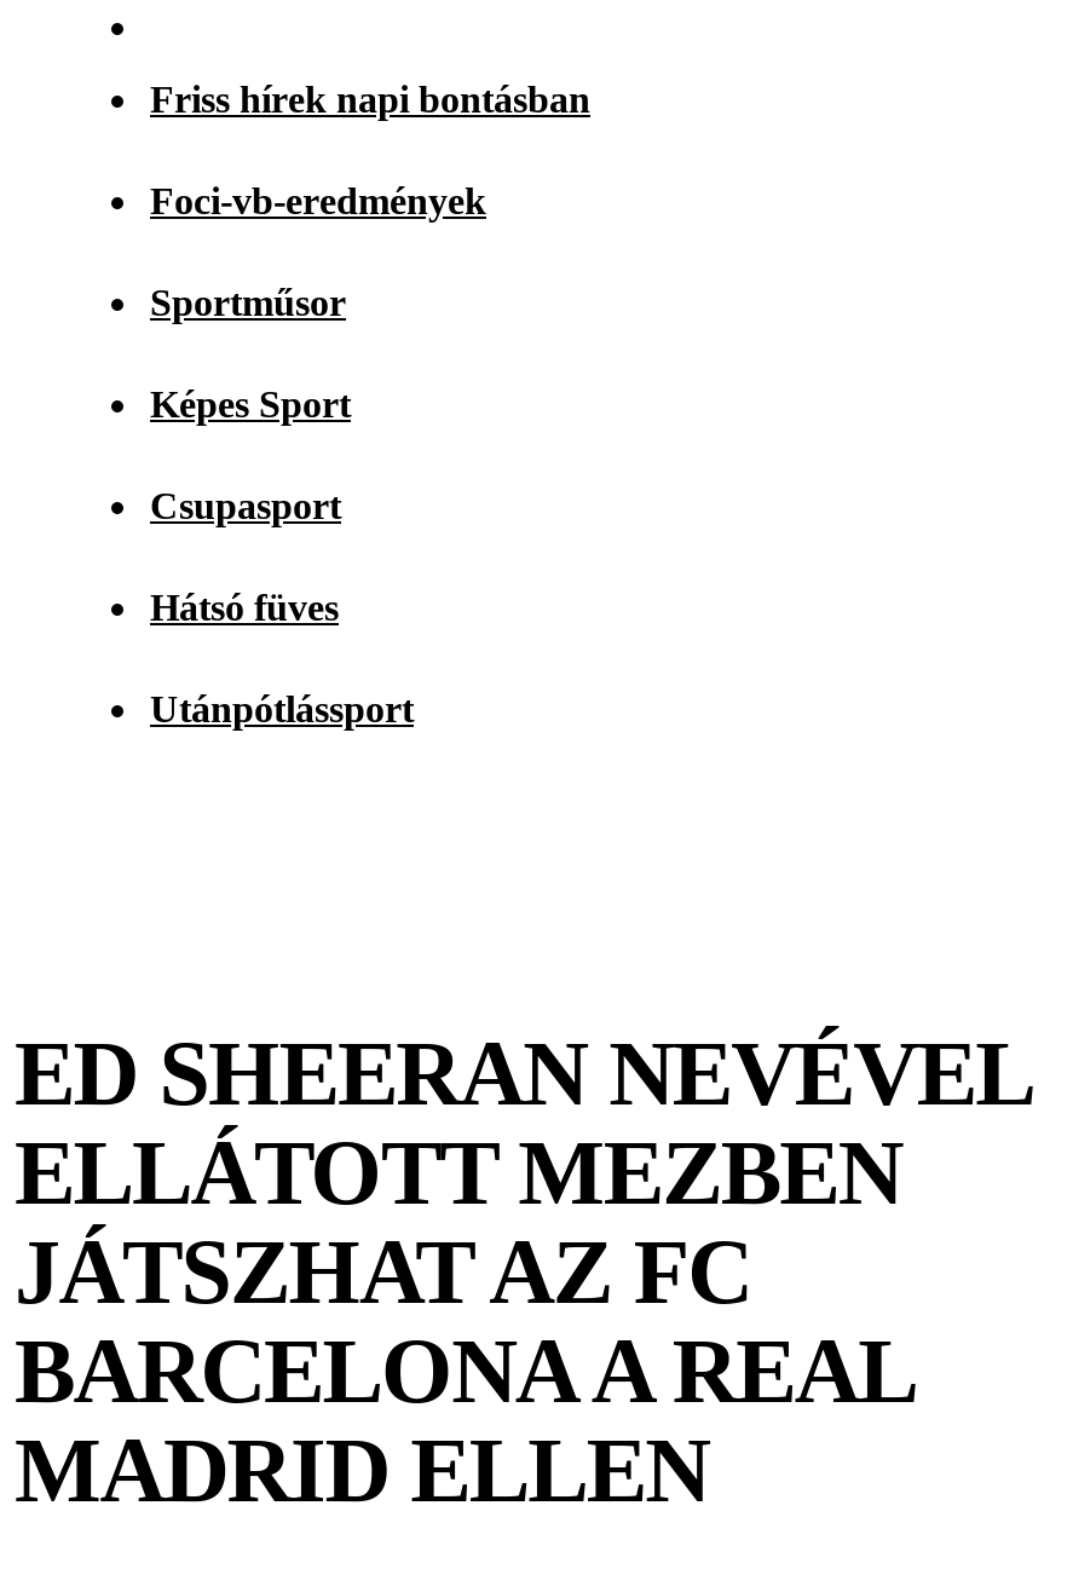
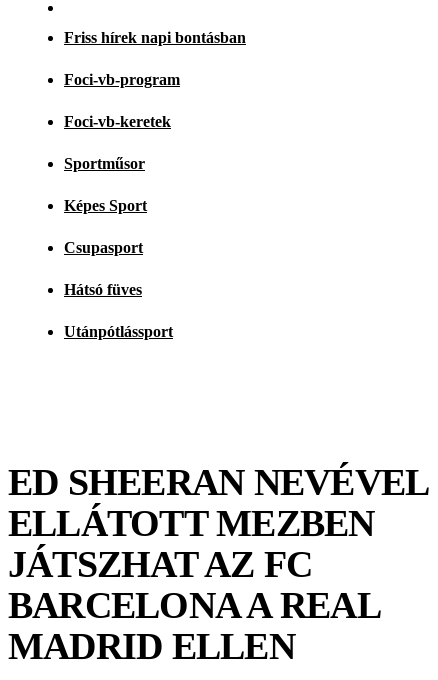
[150,180,486,221] Foci-vb-eredmények -> [64,71,180,130] Foci-vb-program | Foci-vb-keretek

